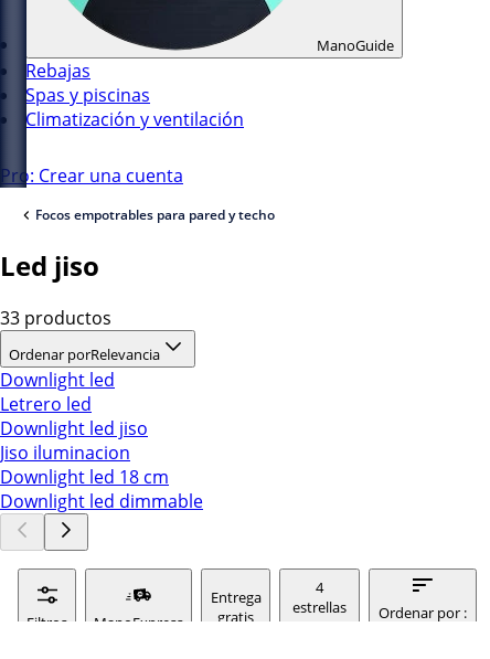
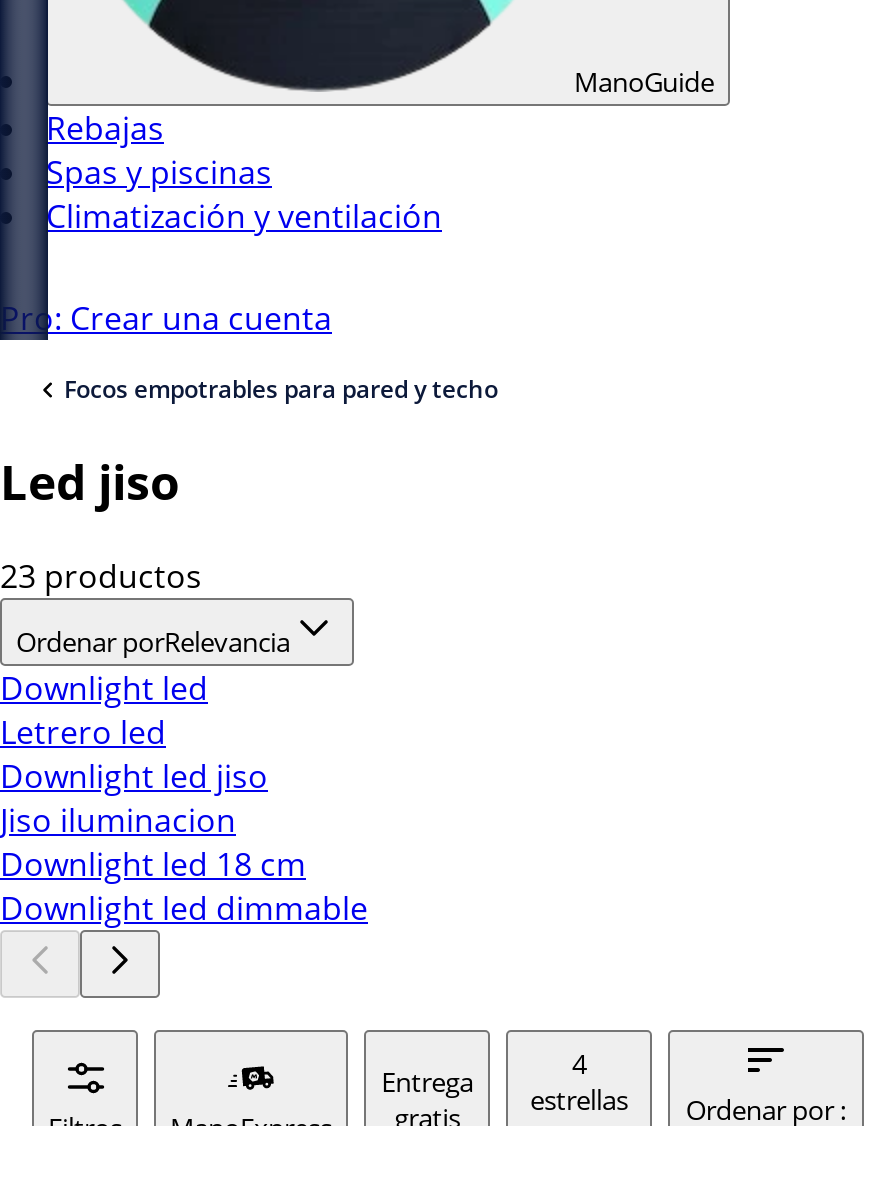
[0,306,111,330] 33 productos -> [0,554,202,598] 23 productos

